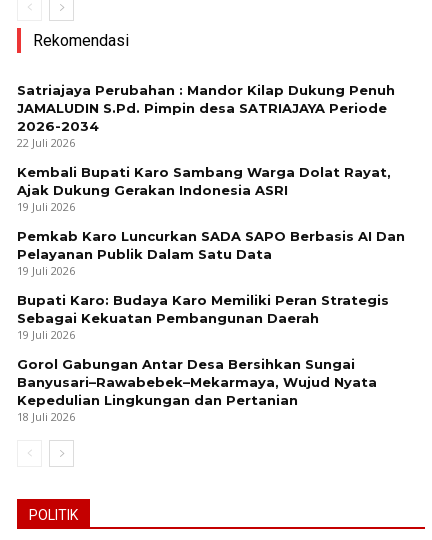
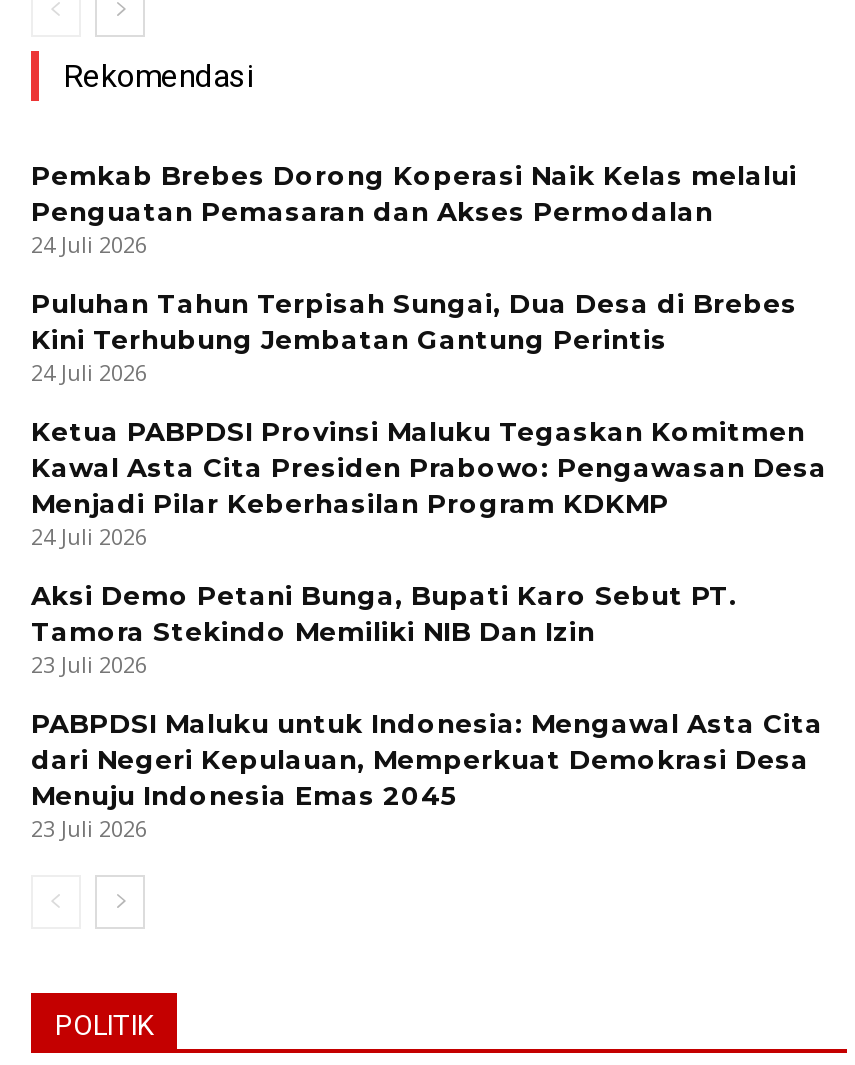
[17,82,395,150] Satriajaya Perubahan : Mandor Kilap Dukung Penuh | JAMALUDIN S.Pd. Pimpin desa SATRIAJAYA Periode | 2026-2034 | 22 Juli 2026 -> [31,159,797,259] Pemkab Brebes Dorong Koperasi Naik Kelas melalui | Penguatan Pemasaran dan Akses Permodalan | 24 Juli 2026
[17,164,391,214] Kembali Bupati Karo Sambang Warga Dolat Rayat, | Ajak Dukung Gerakan Indonesia ASRI | 19 Juli 2026 -> [31,287,797,387] Puluhan Tahun Terpisah Sungai, Dua Desa di Brebes | Kini Terhubung Jembatan Gantung Perintis | 24 Juli 2026
[17,228,405,278] Pemkab Karo Luncurkan SADA SAPO Berbasis AI Dan | Pelayanan Publik Dalam Satu Data | 19 Juli 2026 -> [31,415,827,551] Ketua PABPDSI Provinsi Maluku Tegaskan Komitmen | Kawal Asta Cita Presiden Prabowo: Pengawasan Desa | Menjadi Pilar Keberhasilan Program KDKMP | 24 Juli 2026
[17,292,389,342] Bupati Karo: Budaya Karo Memiliki Peran Strategis | Sebagai Kekuatan Pembangunan Daerah | 19 Juli 2026 -> [31,579,737,679] Aksi Demo Petani Bunga, Bupati Karo Sebut PT. | Tamora Stekindo Memiliki NIB Dan Izin | 23 Juli 2026
[17,356,377,424] Gorol Gabungan Antar Desa Bersihkan Sungai | Banyusari–Rawabebek–Mekarmaya, Wujud Nyata | Kepedulian Lingkungan dan Pertanian | 18 Juli 2026 -> [31,707,823,843] PABPDSI Maluku untuk Indonesia: Mengawal Asta Cita | dari Negeri Kepulauan, Memperkuat Demokrasi Desa | Menuju Indonesia Emas 2045 | 23 Juli 2026

